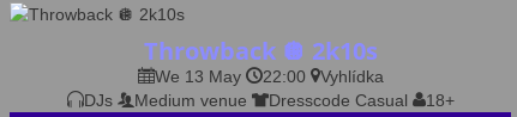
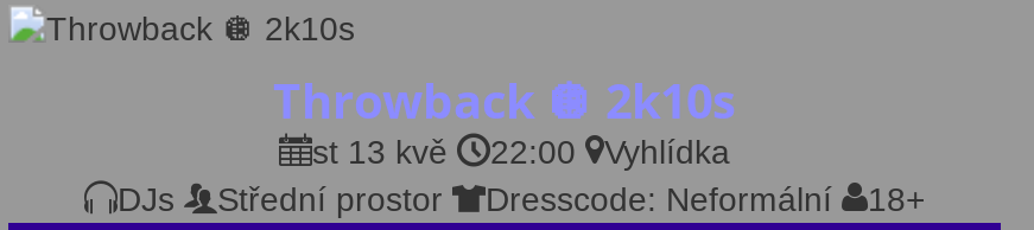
[154,67,383,86] We 13 May 22:00 Vyhlídka -> [312,133,730,171] st 13 kvě 22:00 Vyhlídka
[134,91,407,110] Medium venue | Dresscode Casual -> [217,181,832,219] Střední prostor | Dresscode: Neformální

